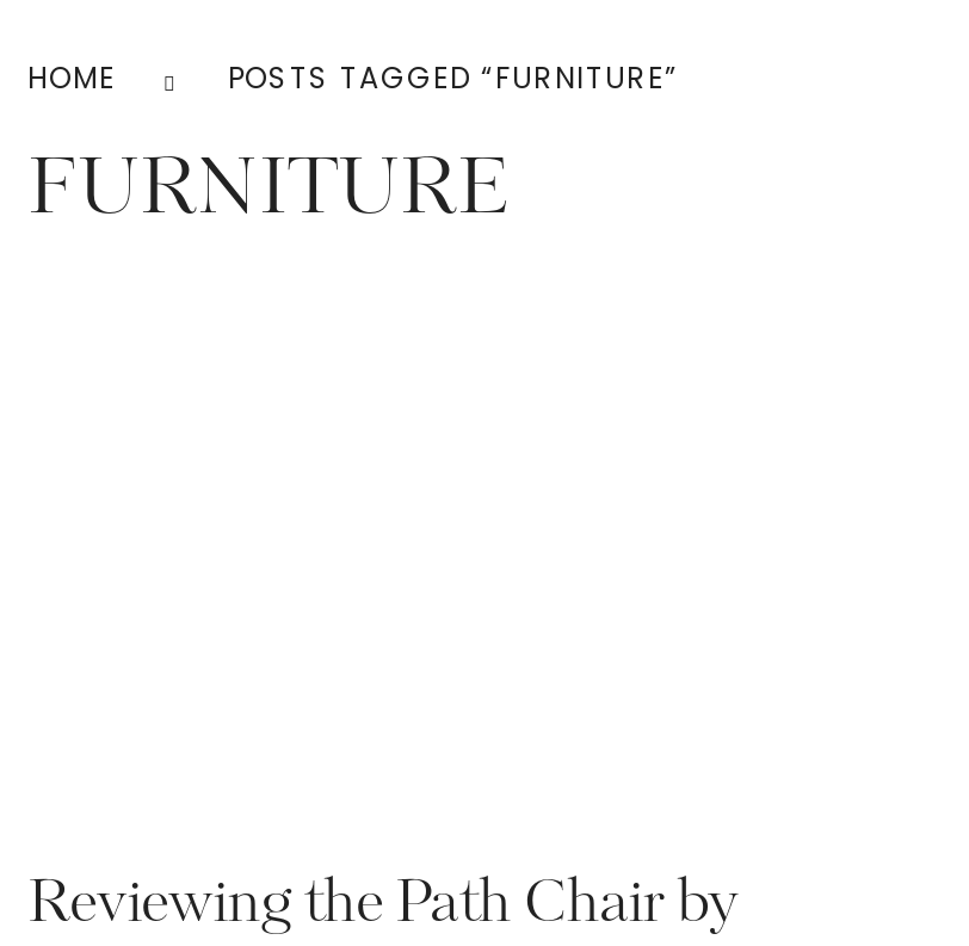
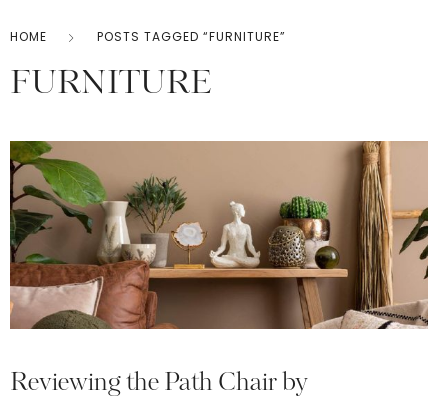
none -> [9,140,429,330] [image]

